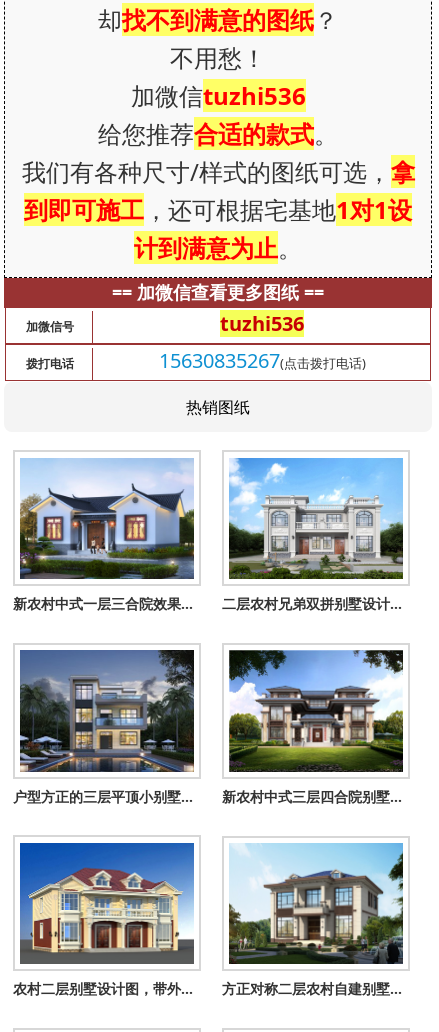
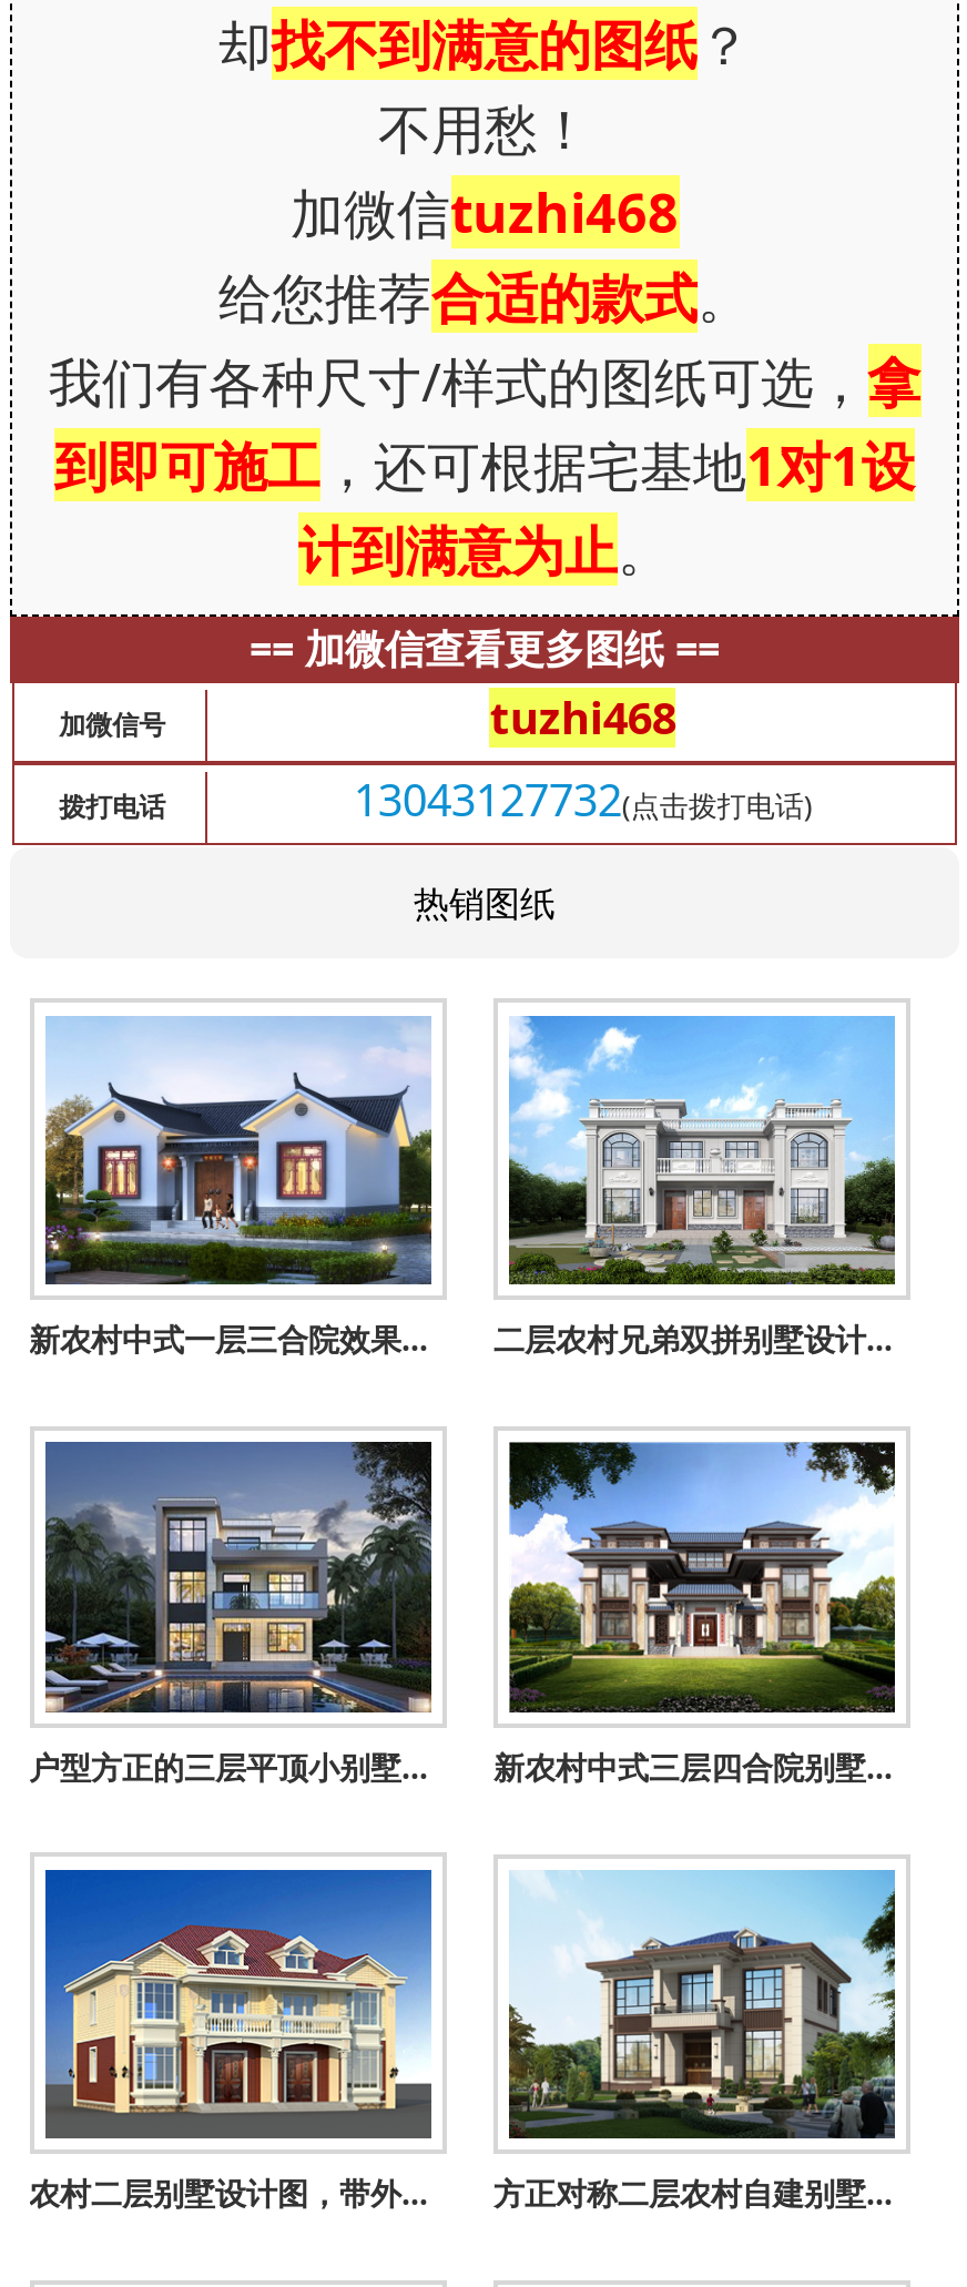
[130,79,305,112] 加微信tuzhi536 -> [291,175,679,249] 加微信tuzhi468
[220,310,304,337] tuzhi536 -> [490,688,676,748] tuzhi468
[159,347,366,374] 15630835267(点击拨打电话) -> [354,770,813,830] 13043127732(点击拨打电话)

